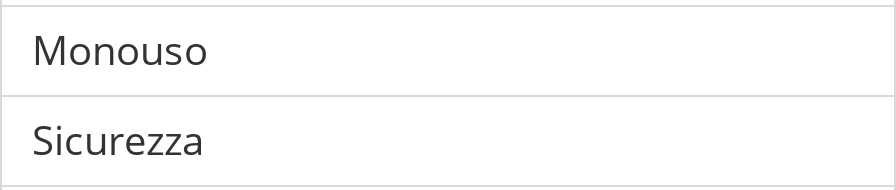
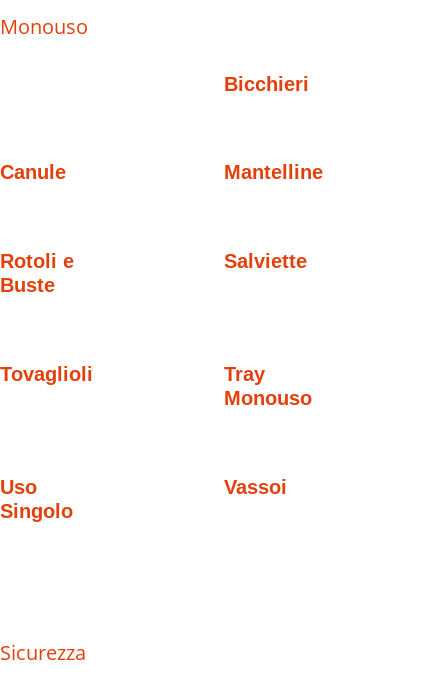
none -> [0,161,323,183] Canule | Mantelline
none -> [0,250,74,296] Rotoli e | Buste
none -> [0,363,312,409] Tovaglioli | Tray | Monouso
none -> [0,476,73,522] Uso | Singolo
none -> [224,72,309,94] Bicchieri
none -> [224,250,307,272] Salviette
none -> [224,476,287,498] Vassoi

